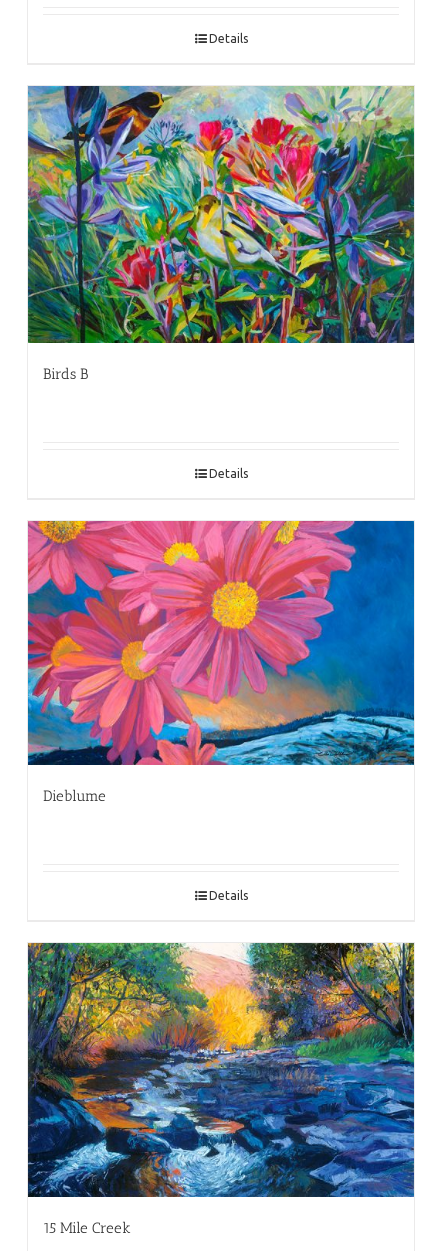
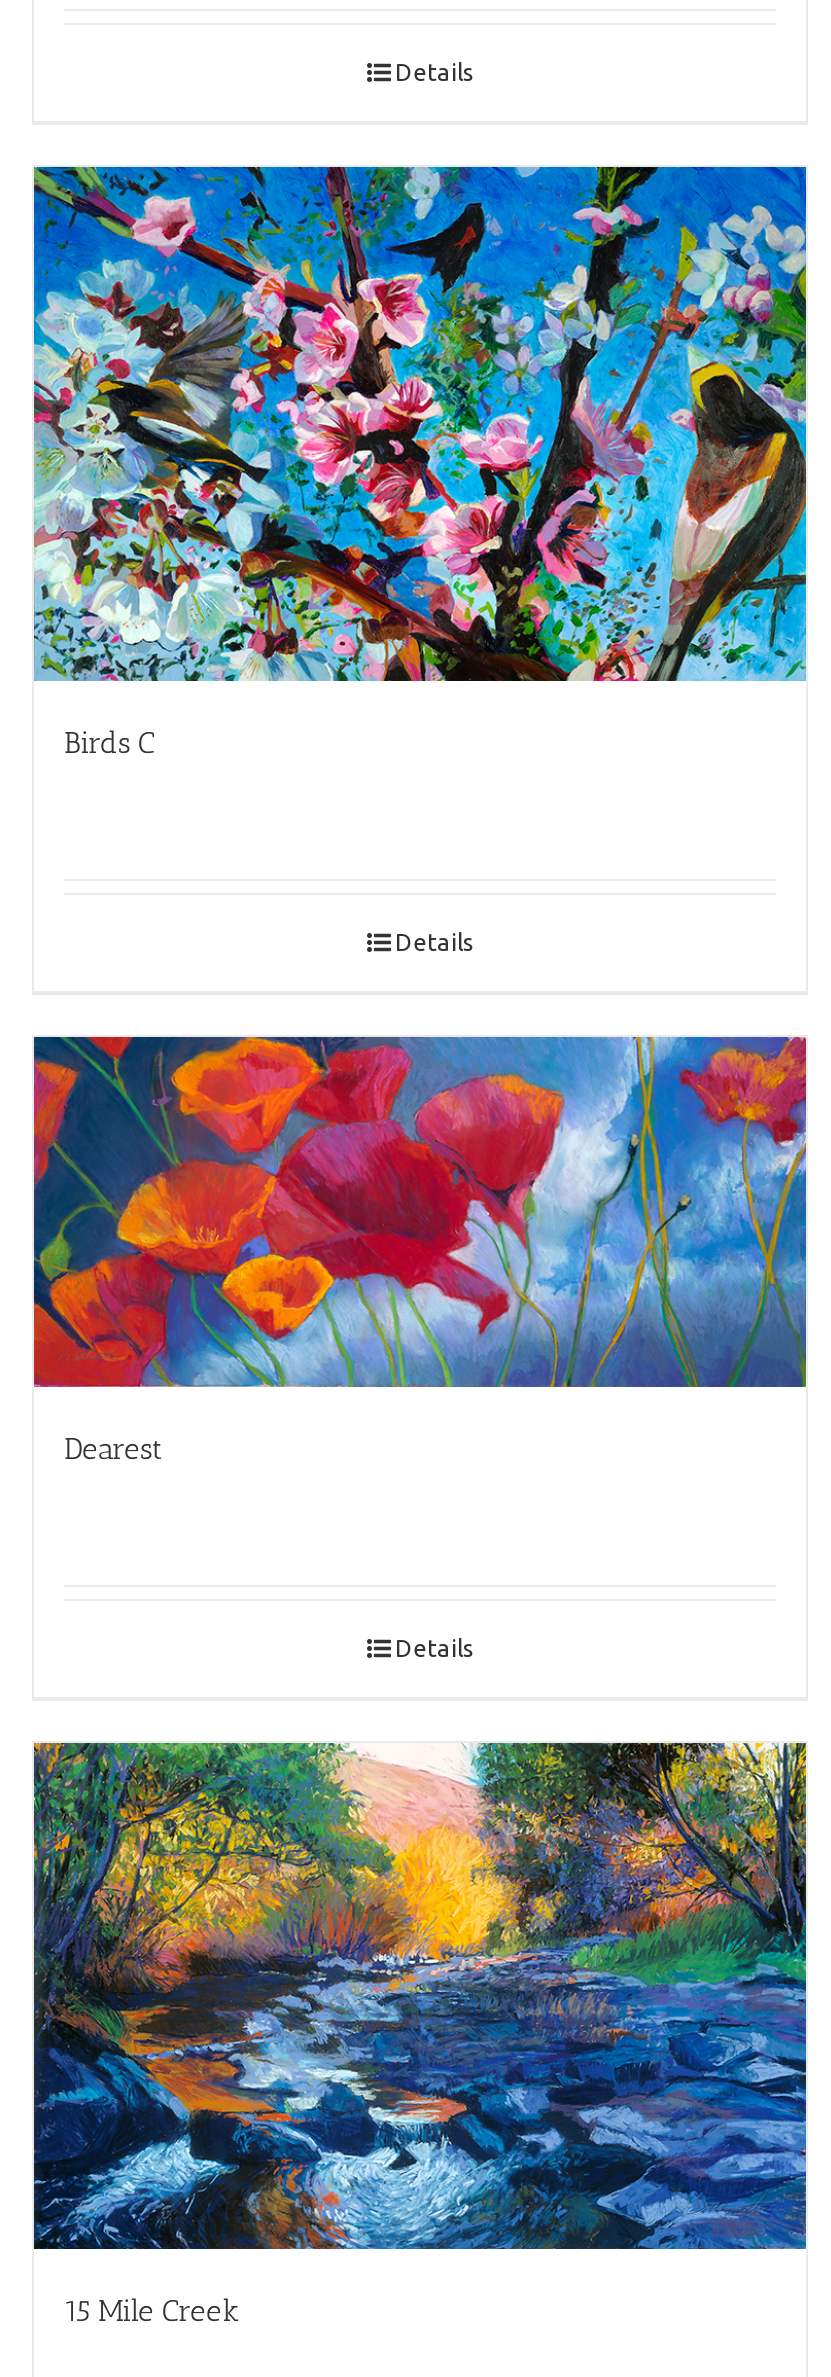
[27,85,415,383] [image] | Birds B -> [32,164,808,762] [image] | Birds C
[27,520,415,805] [image] | Dieblume -> [32,1034,808,1468] [image] | Dearest

